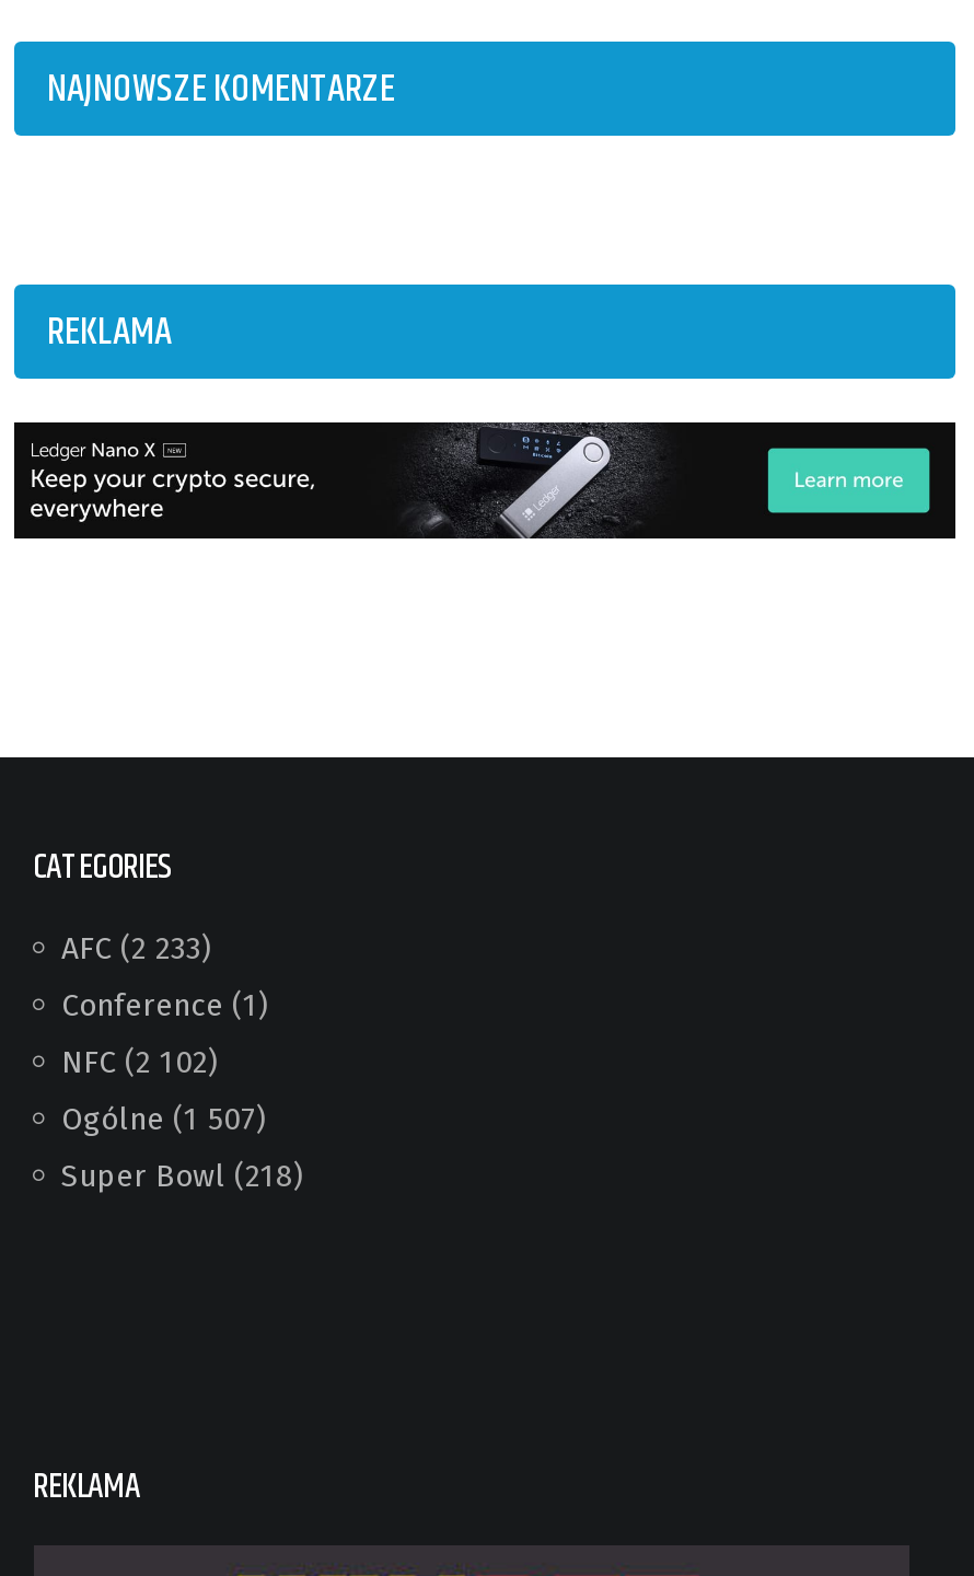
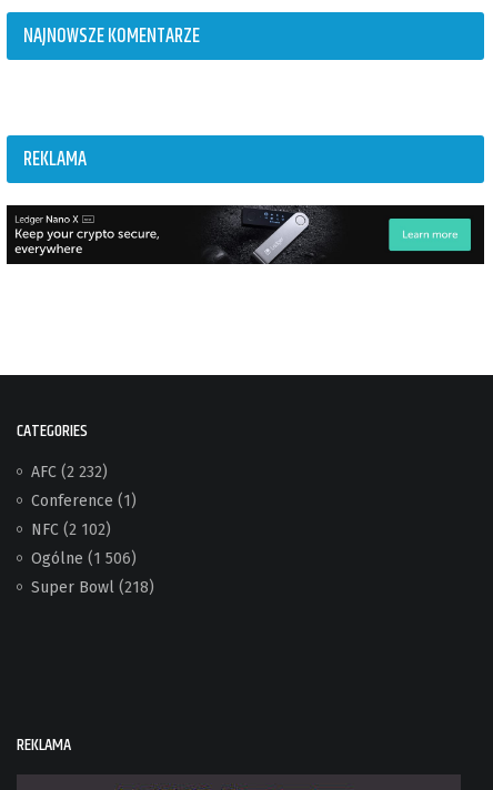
[61,930,212,967] AFC (2 233) -> [31,462,107,481] AFC (2 232)
[61,1100,267,1138] Ogólne (1 507) -> [31,549,136,568] Ogólne (1 506)

